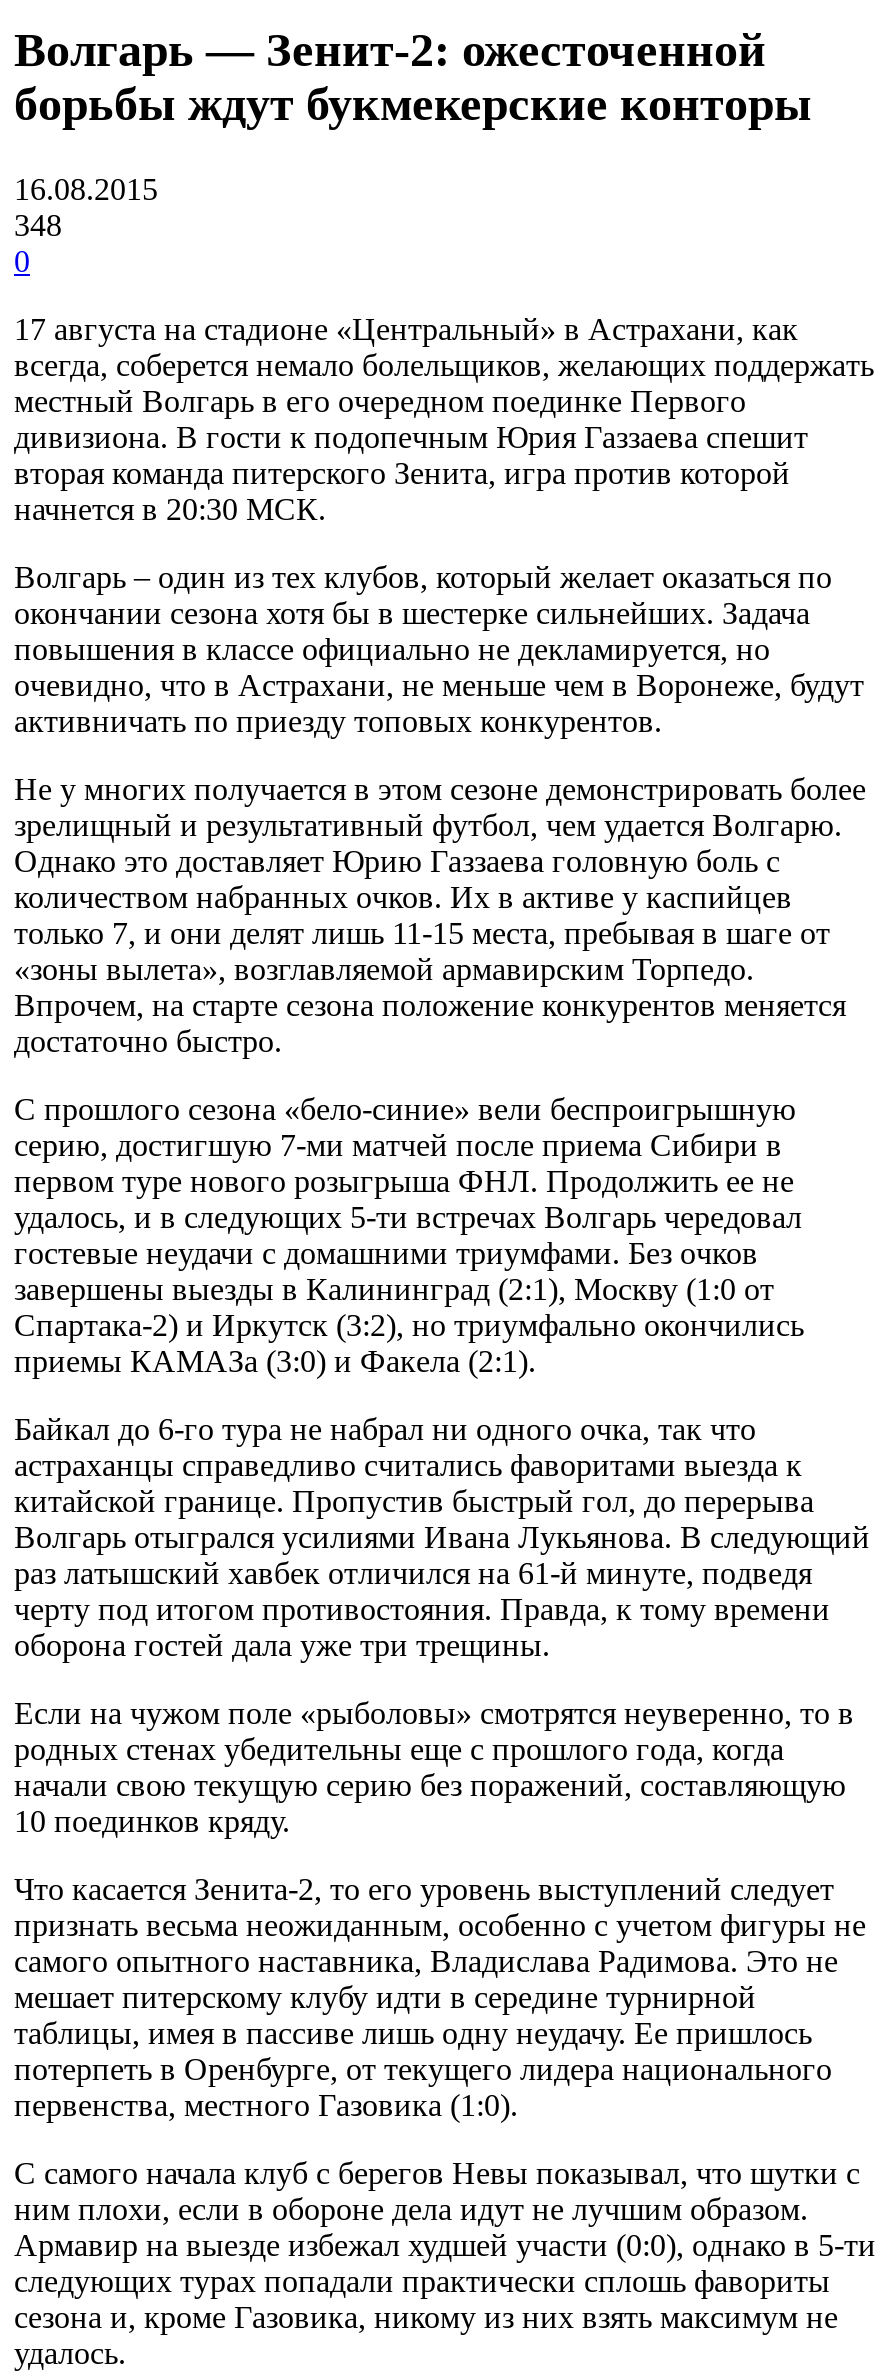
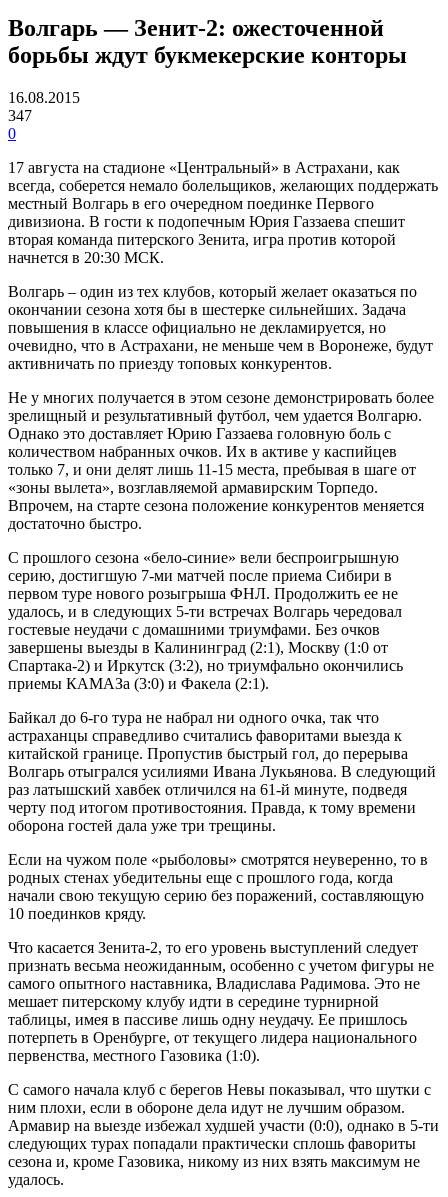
[14,208,62,242] 348 -> [8,107,32,124] 347

